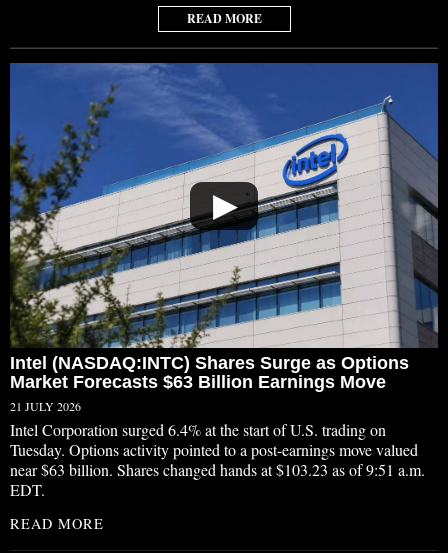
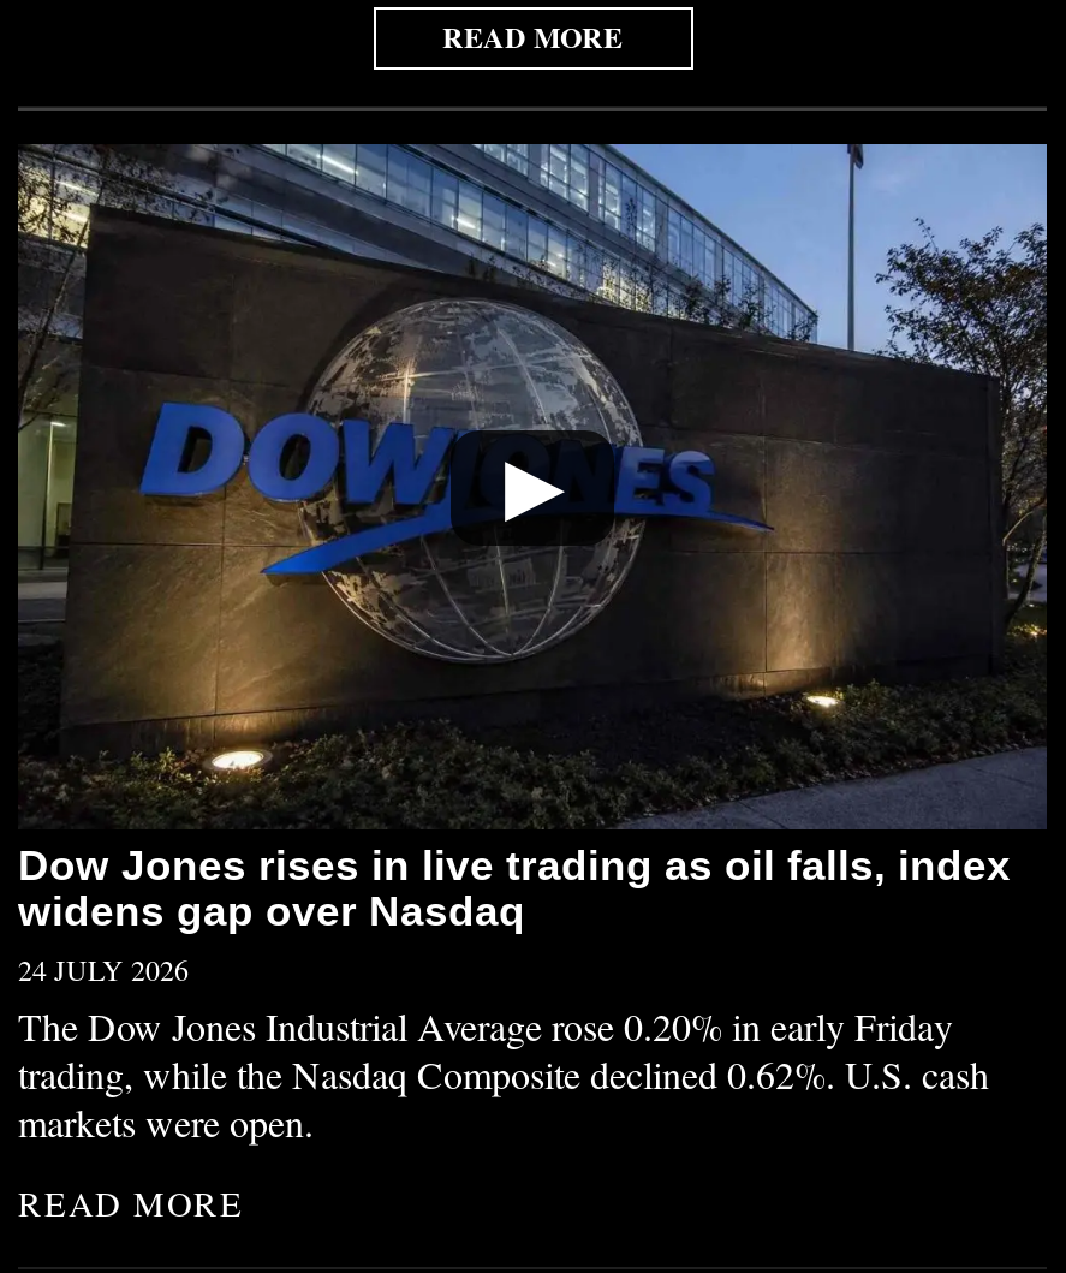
[9,62,439,500] [image] | Intel (NASDAQ:INTC) Shares Surge as Options | Market Forecasts $63 Billion Earnings Move | 21 JULY 2026 | Intel Corporation surged 6.4% at the start of U.S. trading on | Tuesday. Options activity pointed to a post-earnings move valued | near $63 billion. Shares changed hands at $103.23 as of 9:51 a.m. | EDT. -> [16,142,1049,1147] [image] | Dow Jones rises in live trading as oil falls, index | widens gap over Nasdaq | 24 JULY 2026 | The Dow Jones Industrial Average rose 0.20% in early Friday | trading, while the Nasdaq Composite declined 0.62%. U.S. cash | markets were open.

